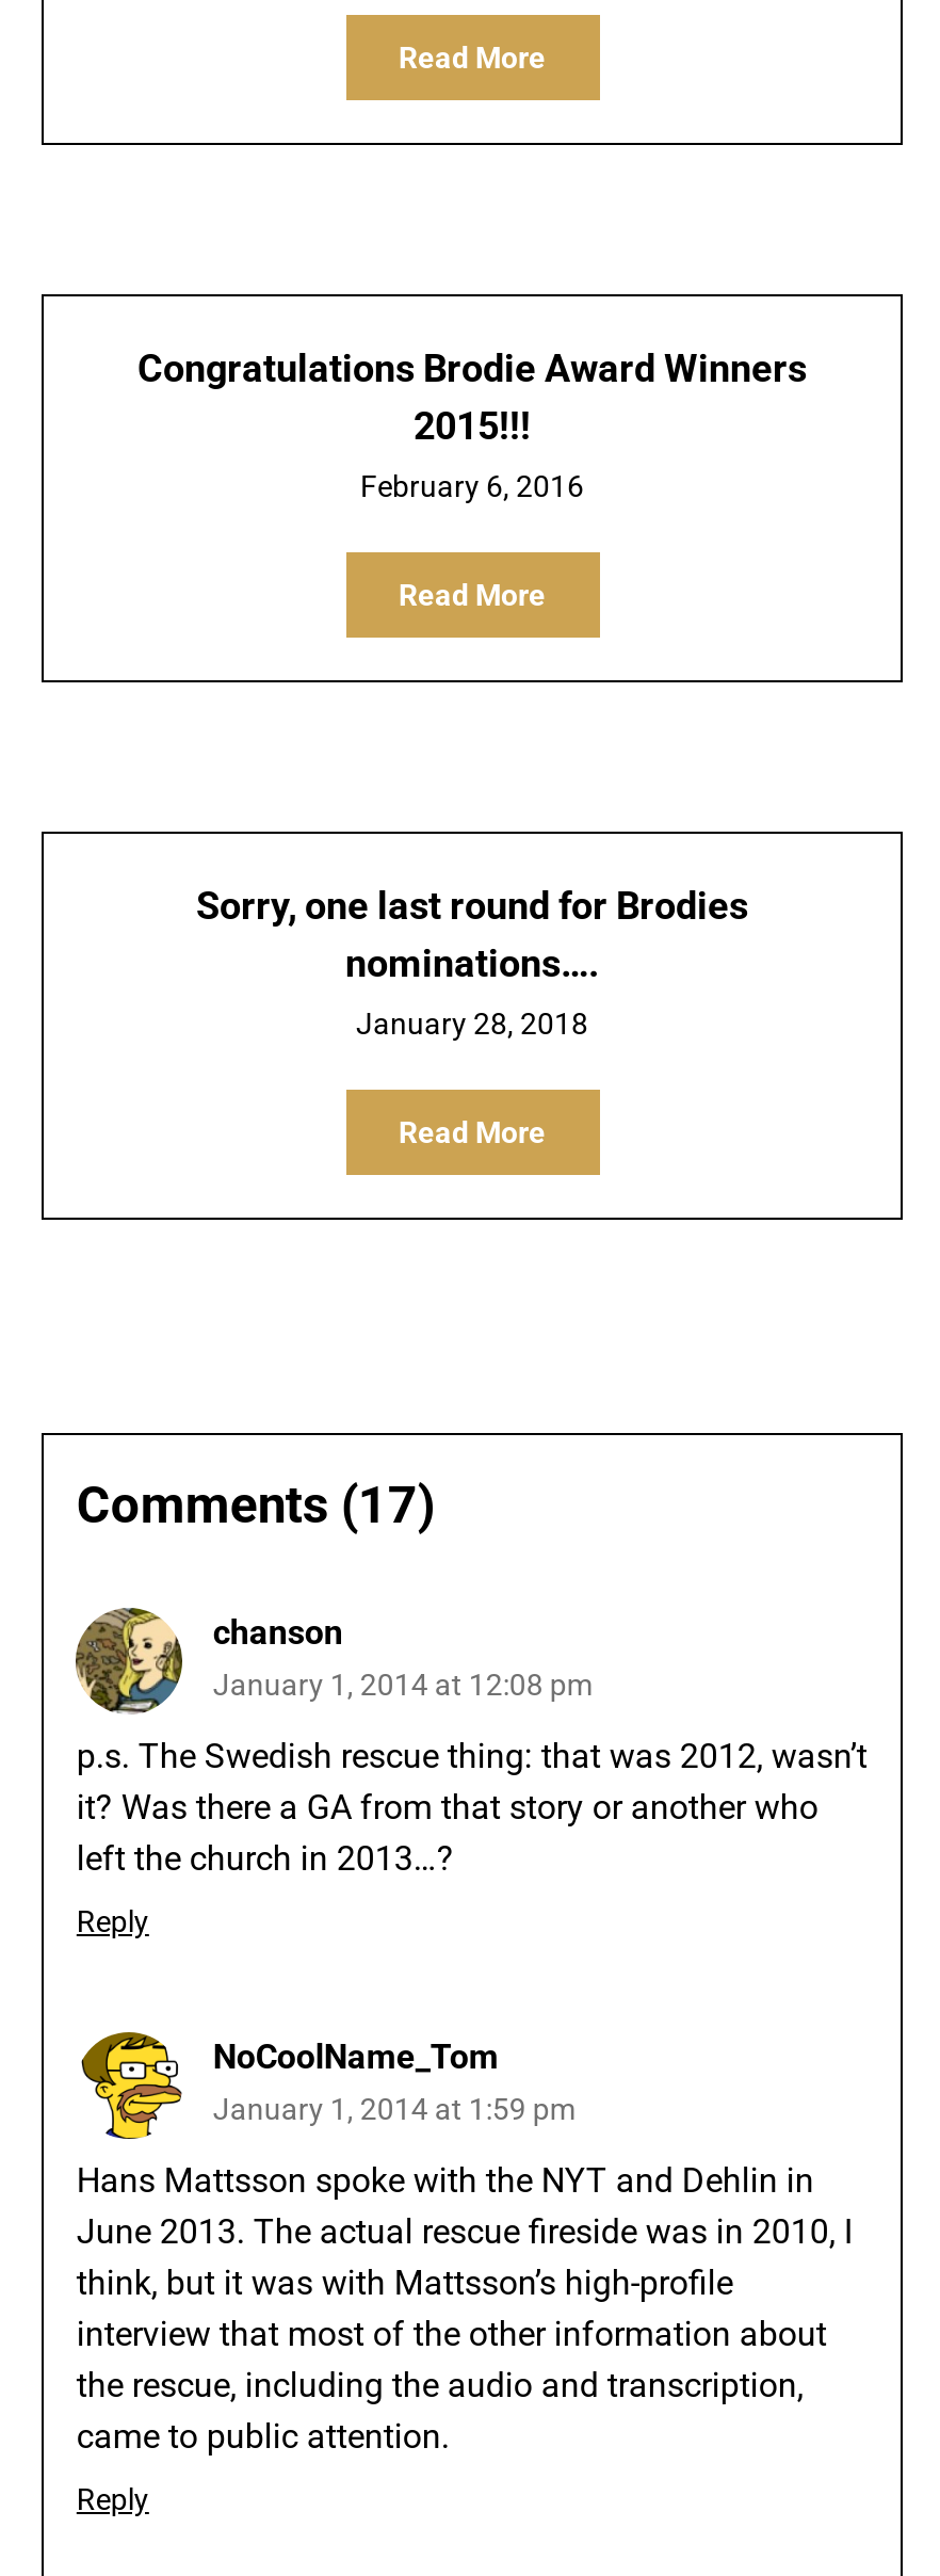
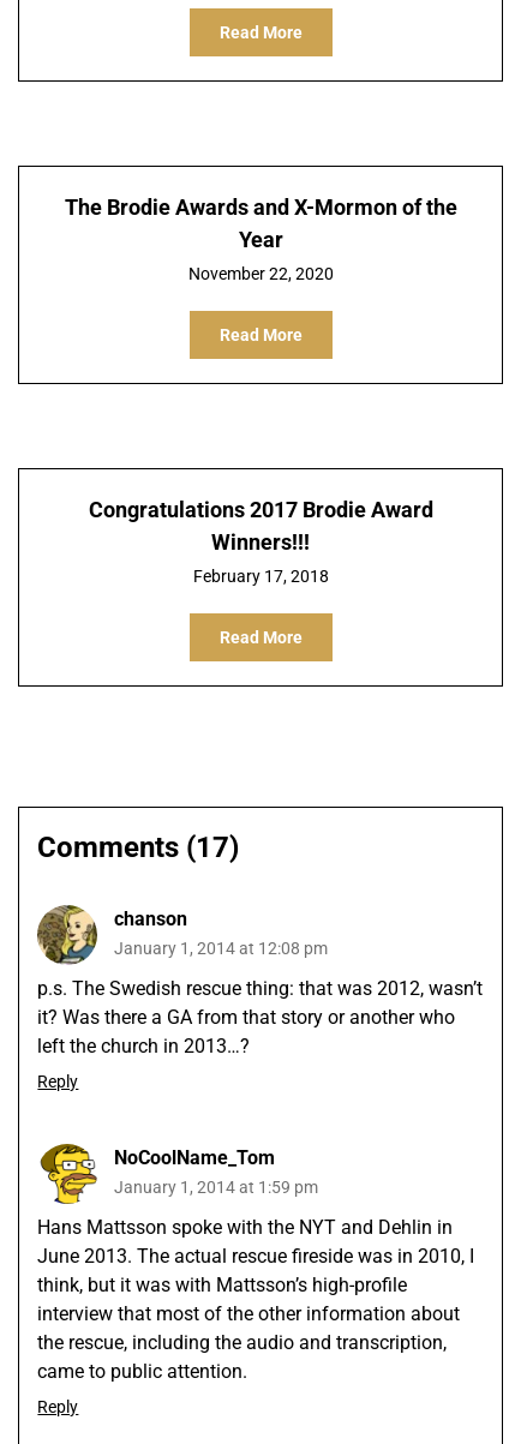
[137,344,807,447] Congratulations Brodie Award Winners | 2015!!! -> [64,194,457,251] The Brodie Awards and X-Mormon of the | Year
[360,468,584,502] February 6, 2016 -> [188,263,333,283] November 22, 2020
[196,882,748,984] Sorry, one last round for Brodies | nominations…. -> [88,496,433,554] Congratulations 2017 Brodie Award | Winners!!!
[356,1005,588,1040] January 28, 2018 -> [193,566,328,585] February 17, 2018

